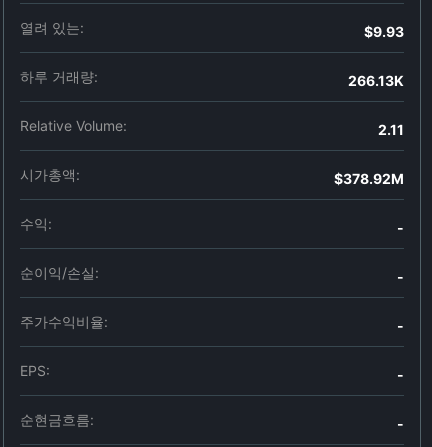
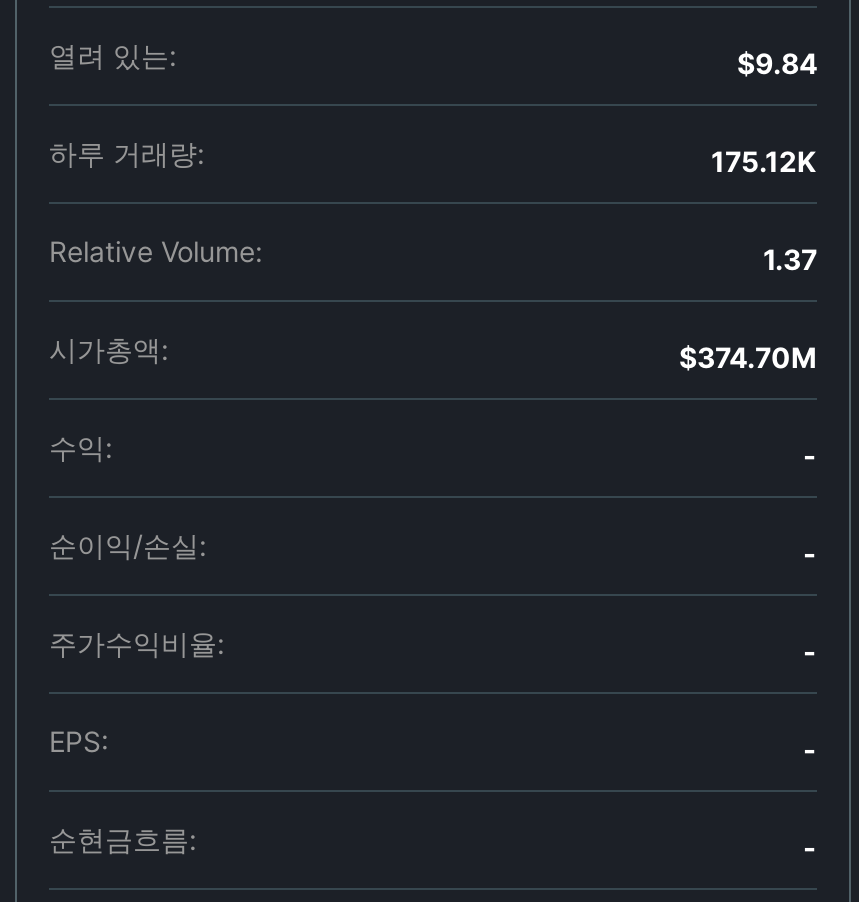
[364,22,404,39] $9.93 -> [737,45,817,79] $9.84
[348,71,404,88] 266.13K -> [711,143,817,177] 175.12K
[378,120,404,137] 2.11 -> [763,241,817,275] 1.37
[334,169,404,186] $378.92M -> [679,339,817,373] $374.70M

